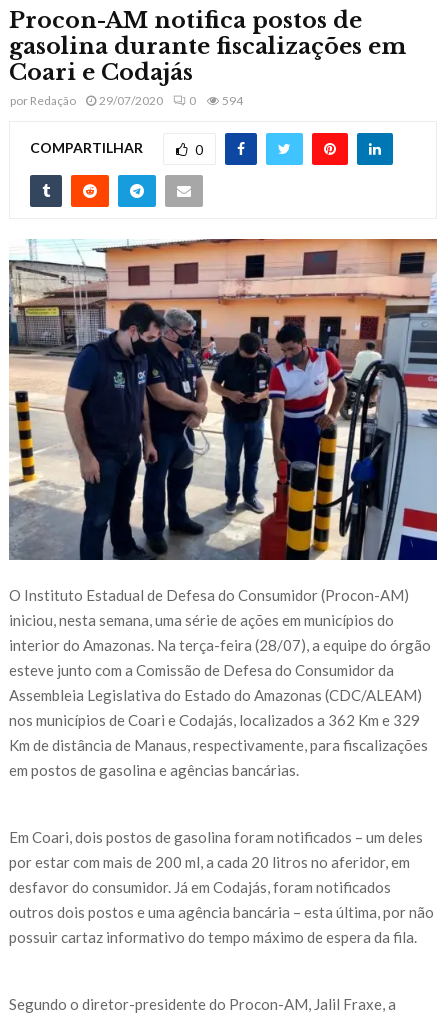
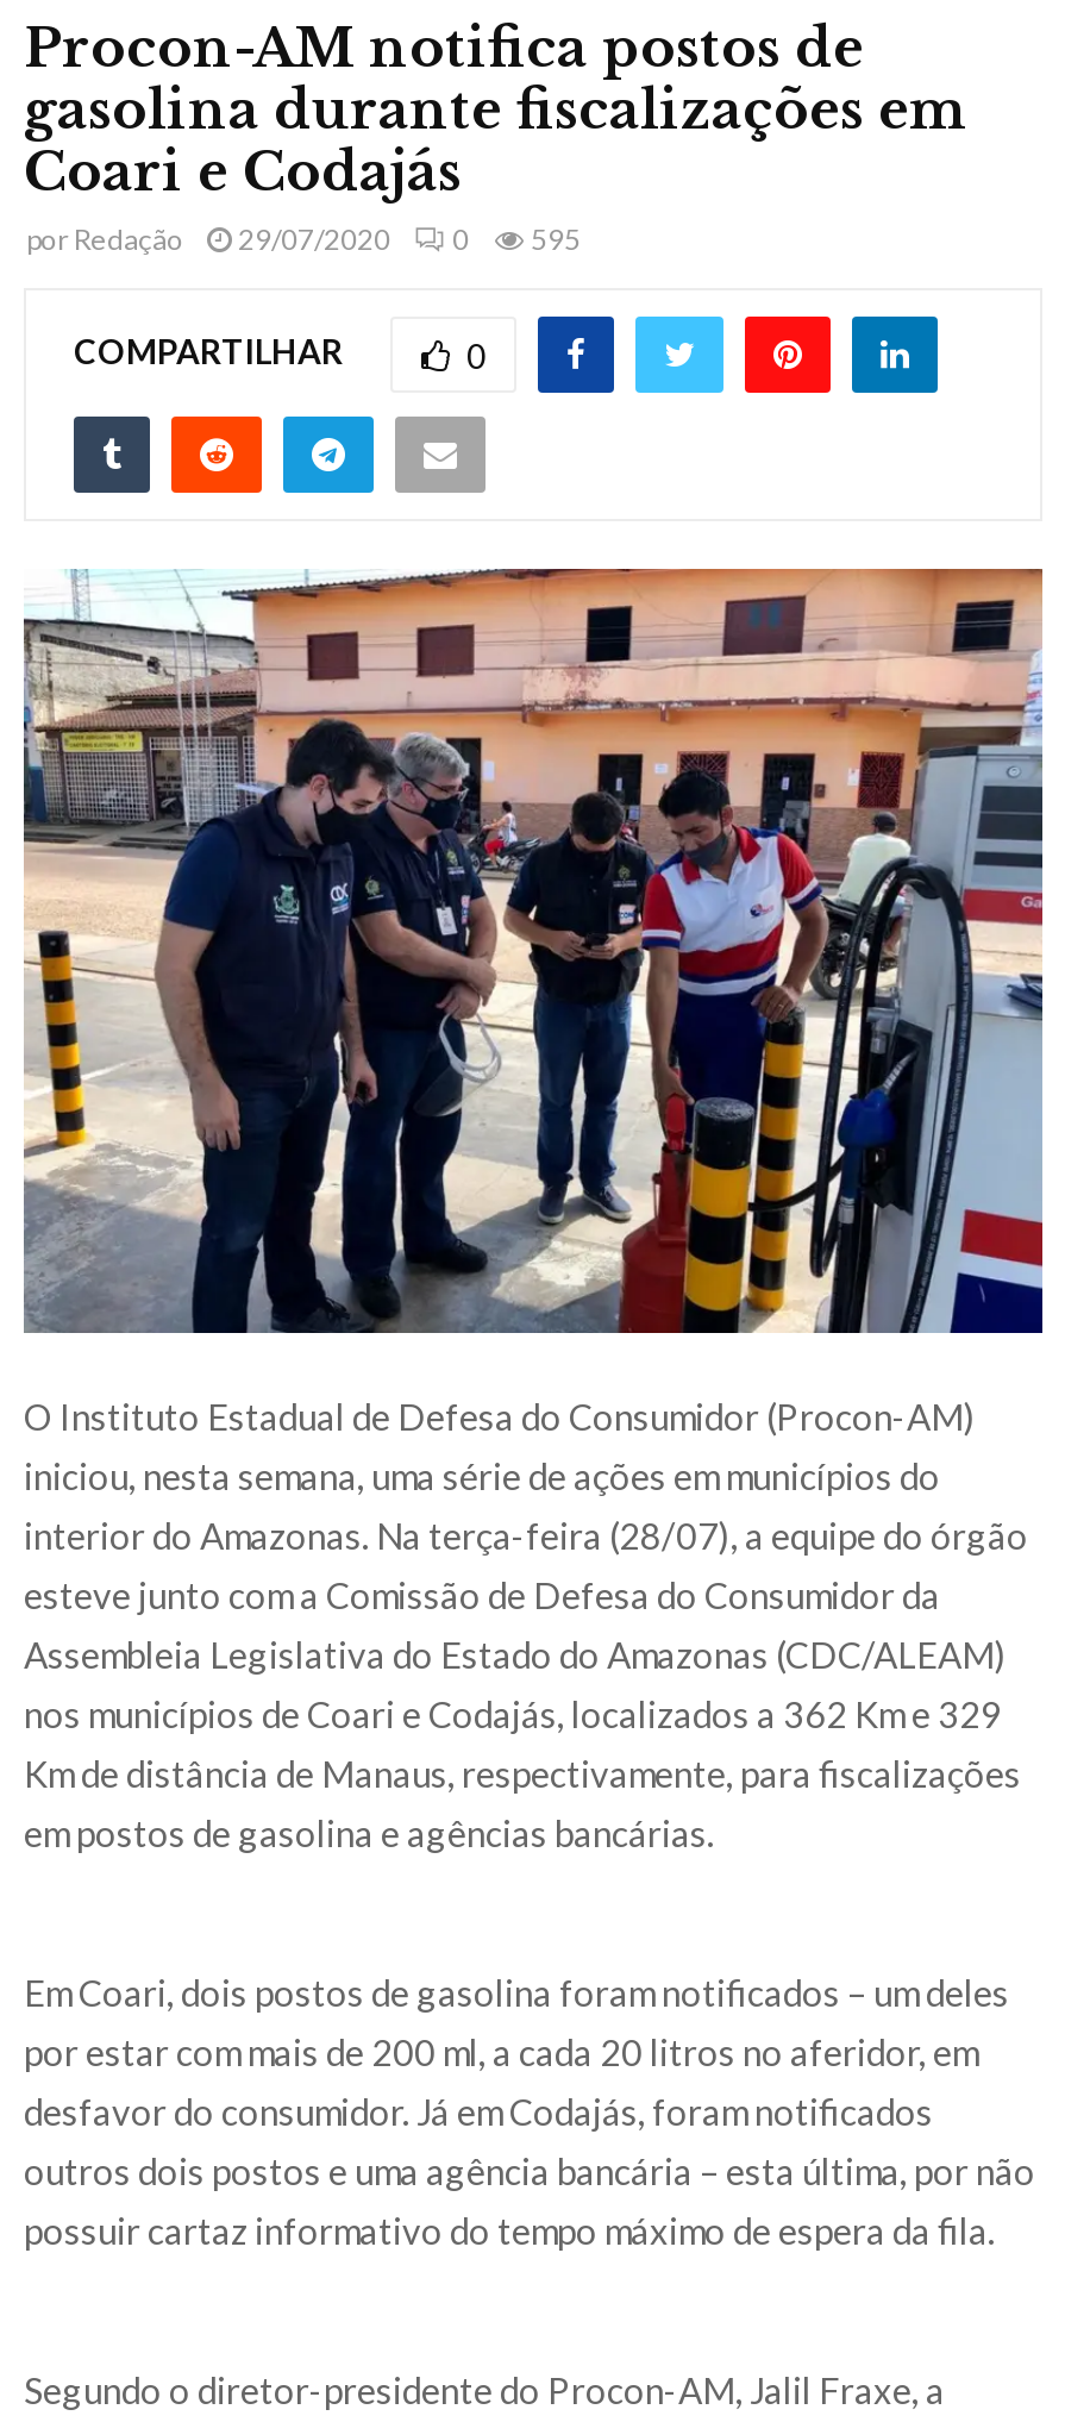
[10,93,243,108] por Redação 29/07/2020 0 594 -> [26,221,581,257] por Redação 29/07/2020 0 595

